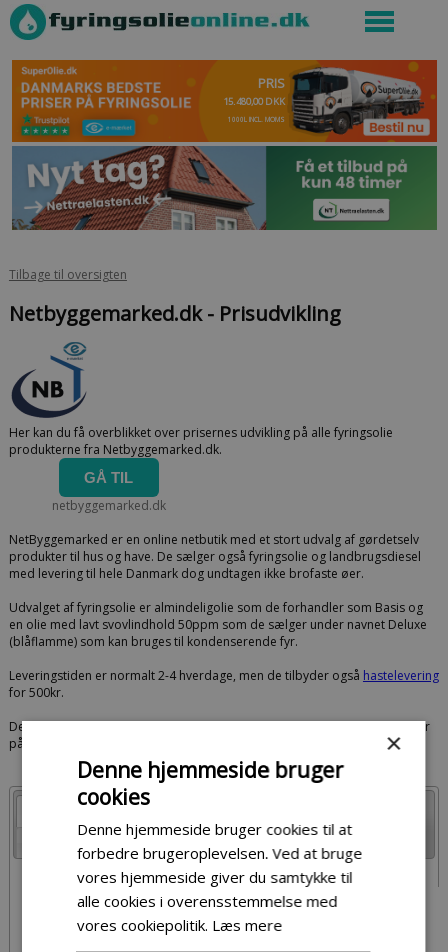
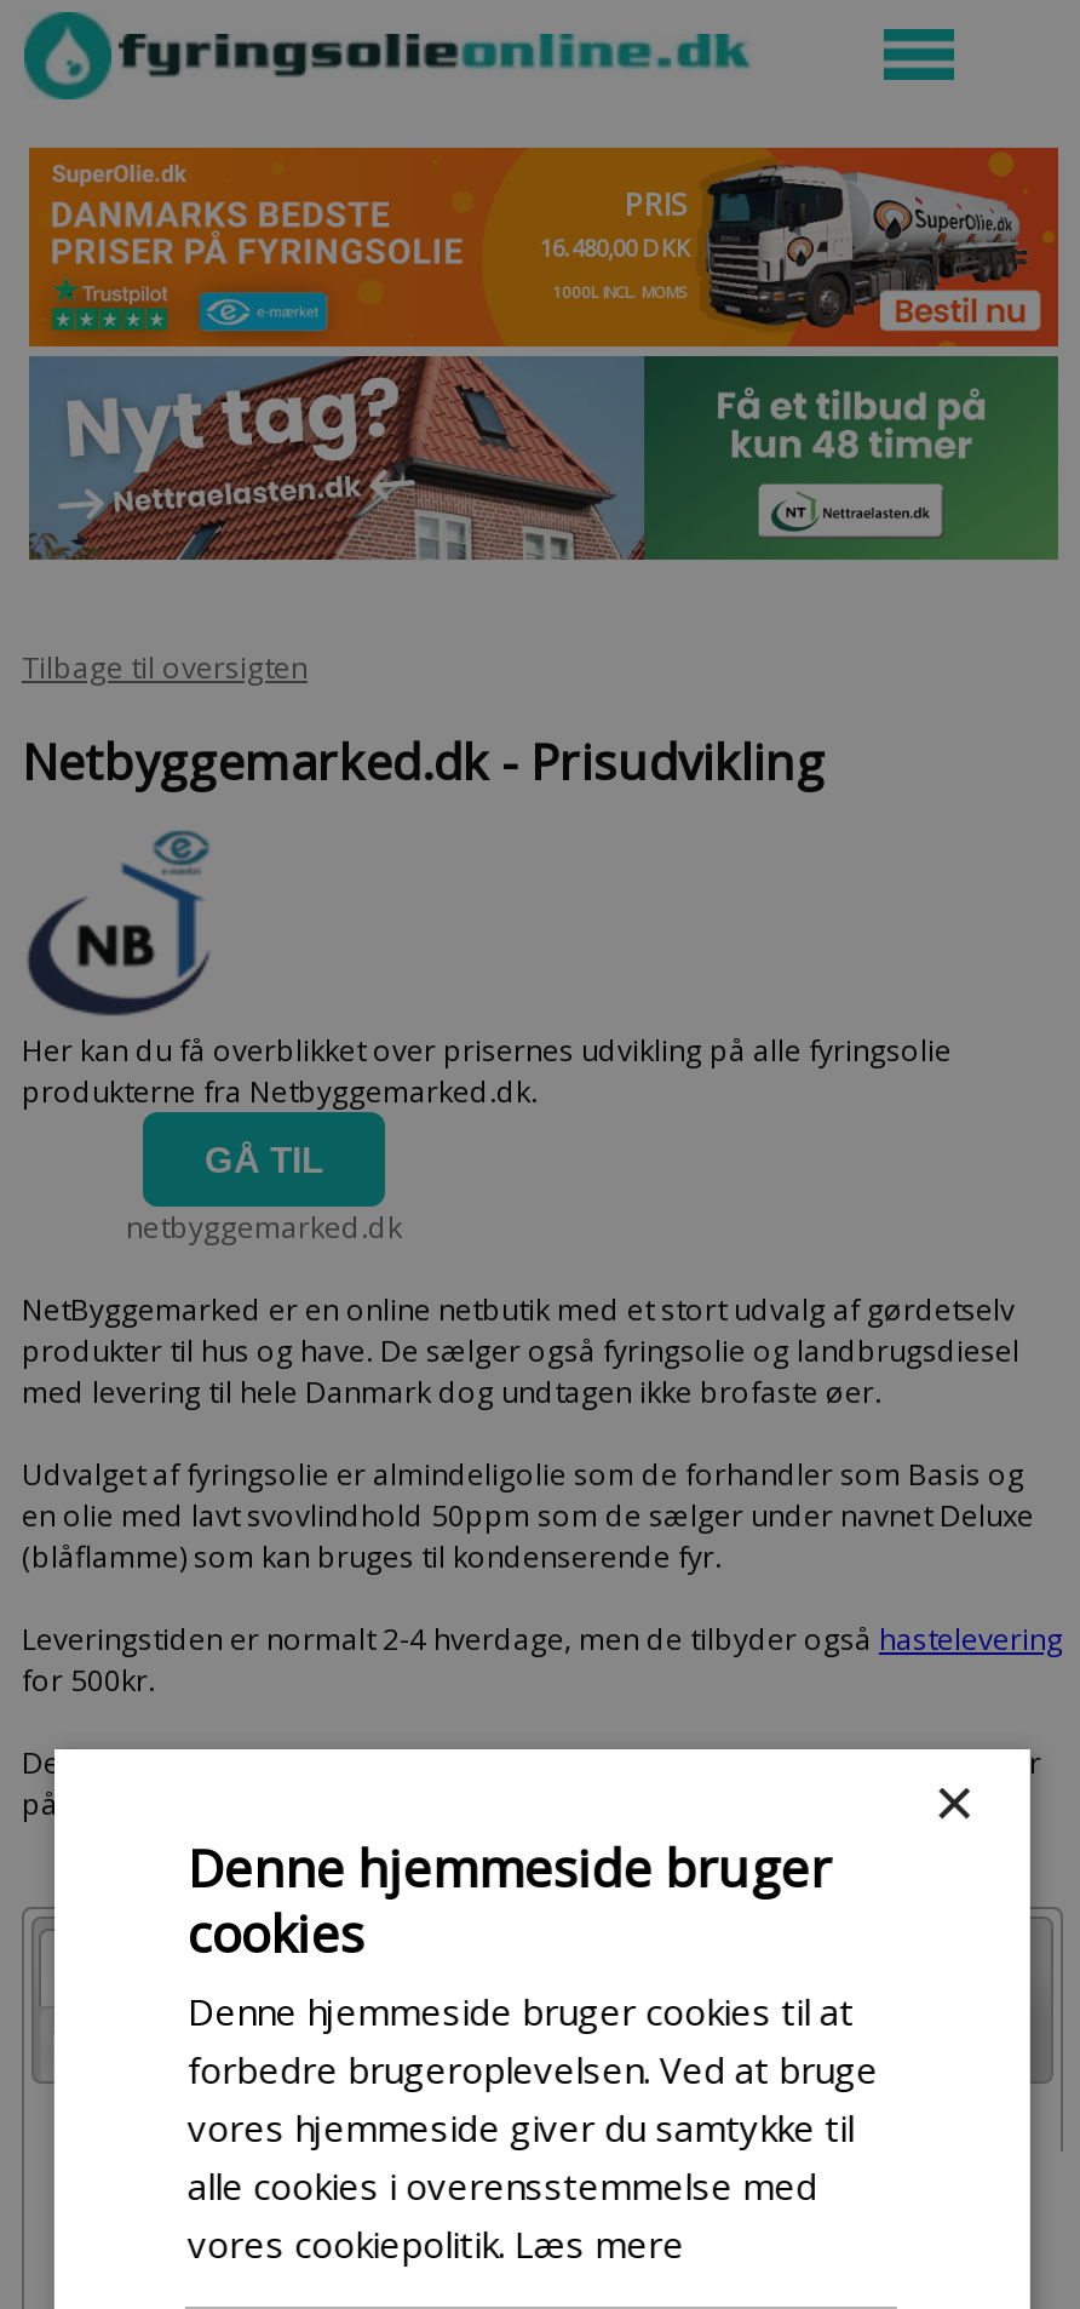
[223,95,285,108] 15.480,00 DKK -> [540,233,690,265] 16.480,00 DKK

